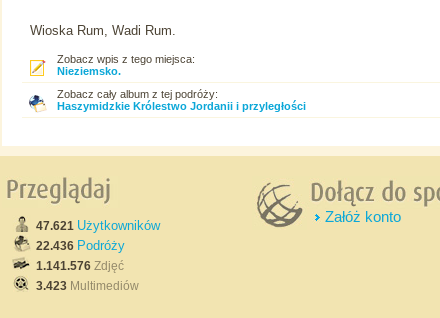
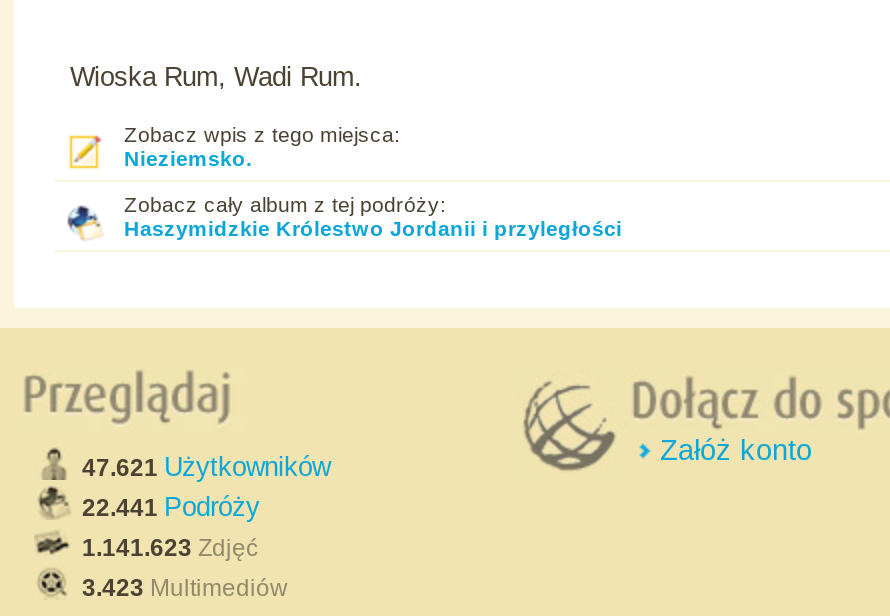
[36,238,125,253] 22.436 Podróży -> [82,492,260,522] 22.441 Podróży
[36,259,124,273] 1.141.576 Zdjęć -> [82,534,258,562] 1.141.623 Zdjęć

